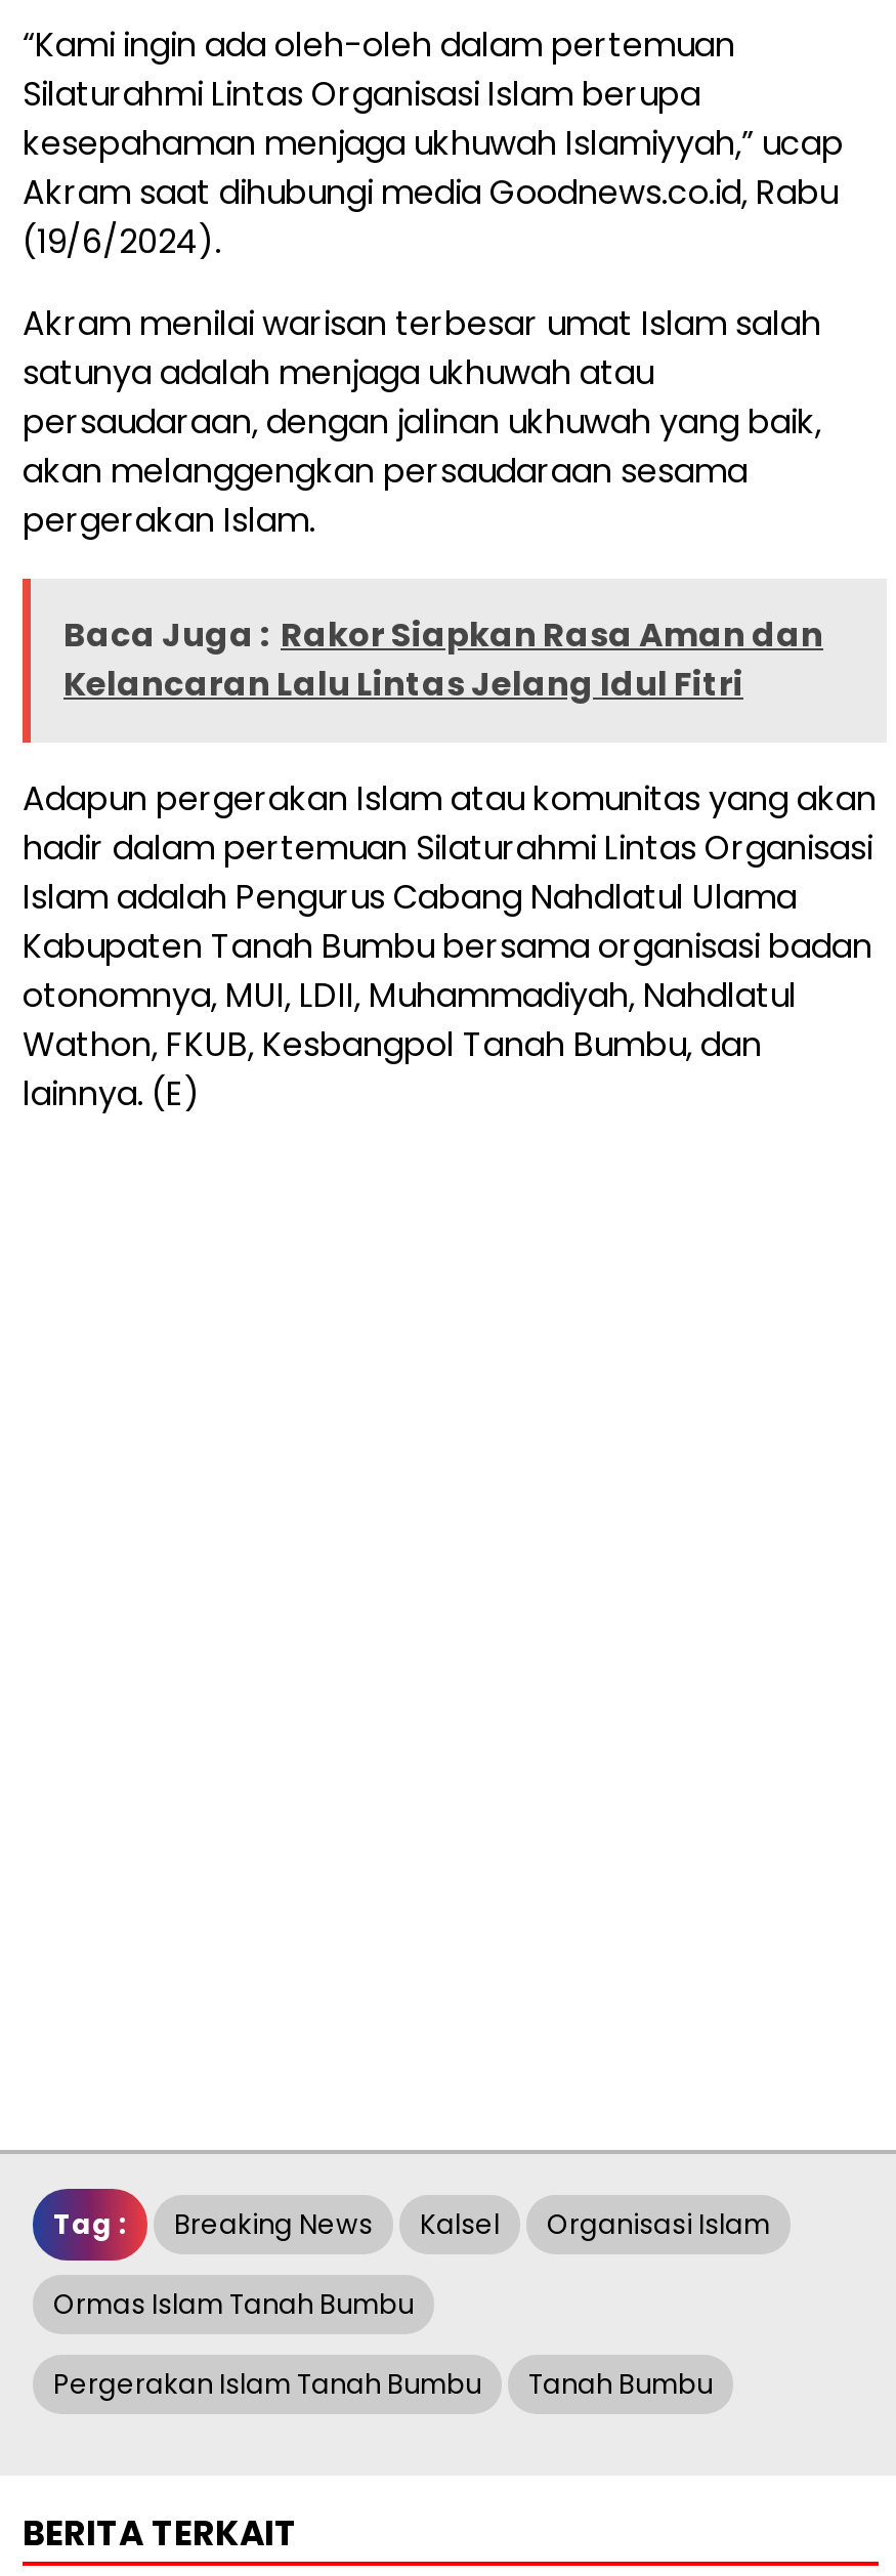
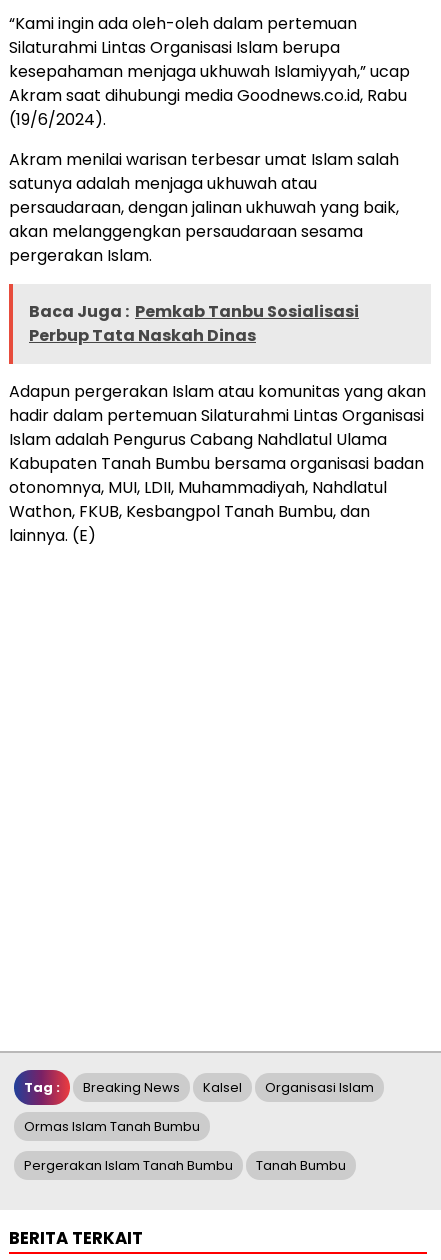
[63,610,823,707] Baca Juga : Rakor Siapkan Rasa Aman dan | Kelancaran Lalu Lintas Jelang Idul Fitri -> [29,299,359,346] Baca Juga : Pemkab Tanbu Sosialisasi | Perbup Tata Naskah Dinas

